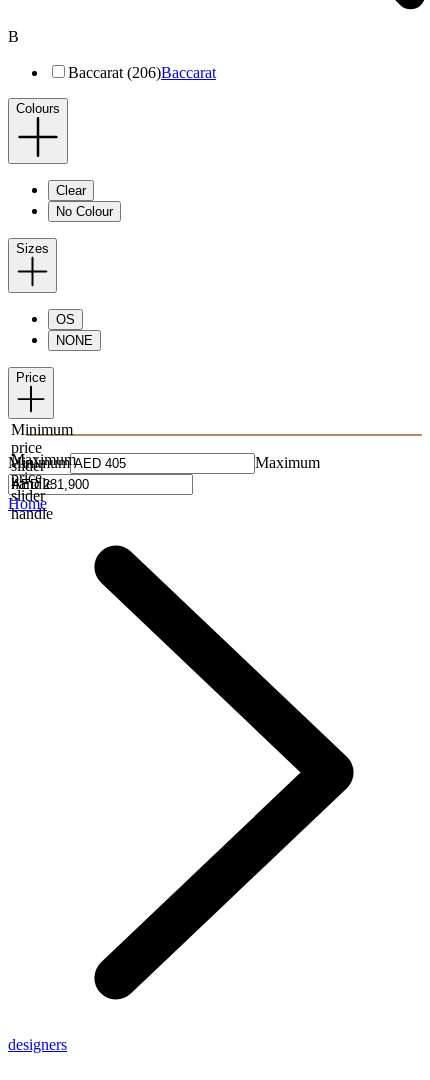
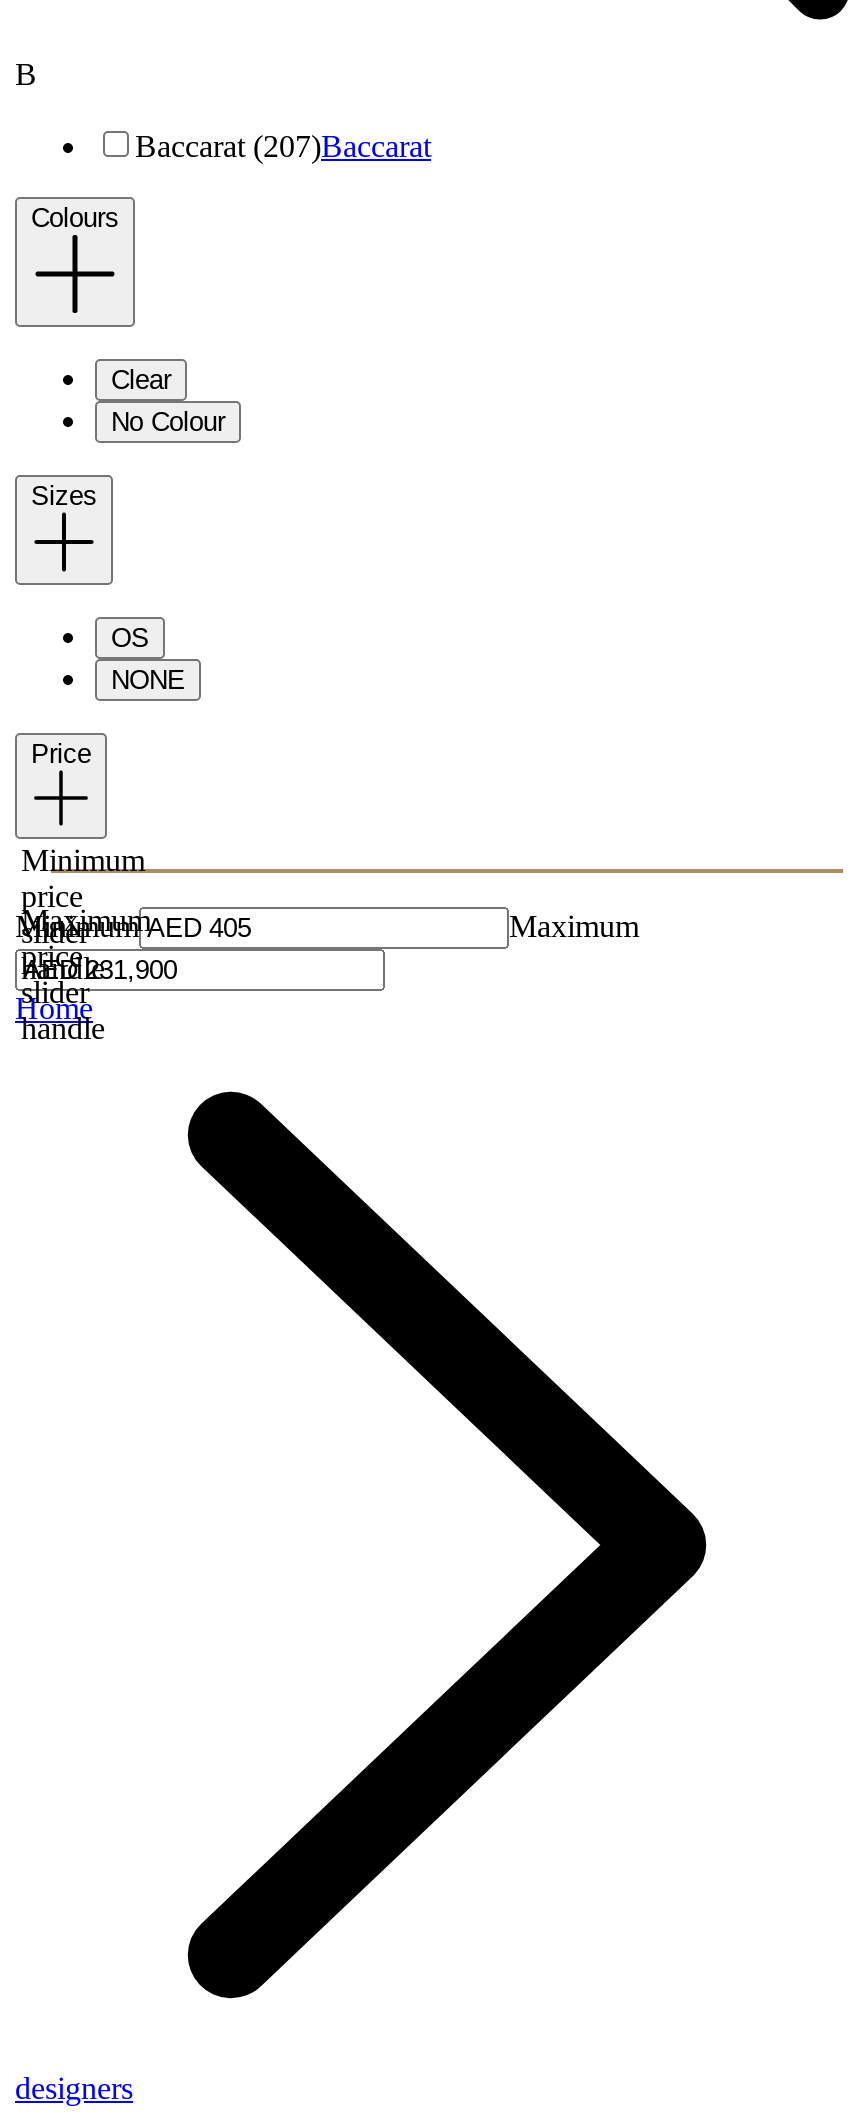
[68,64,216,81] Baccarat (206)Baccarat -> [135,129,431,163] Baccarat (207)Baccarat

